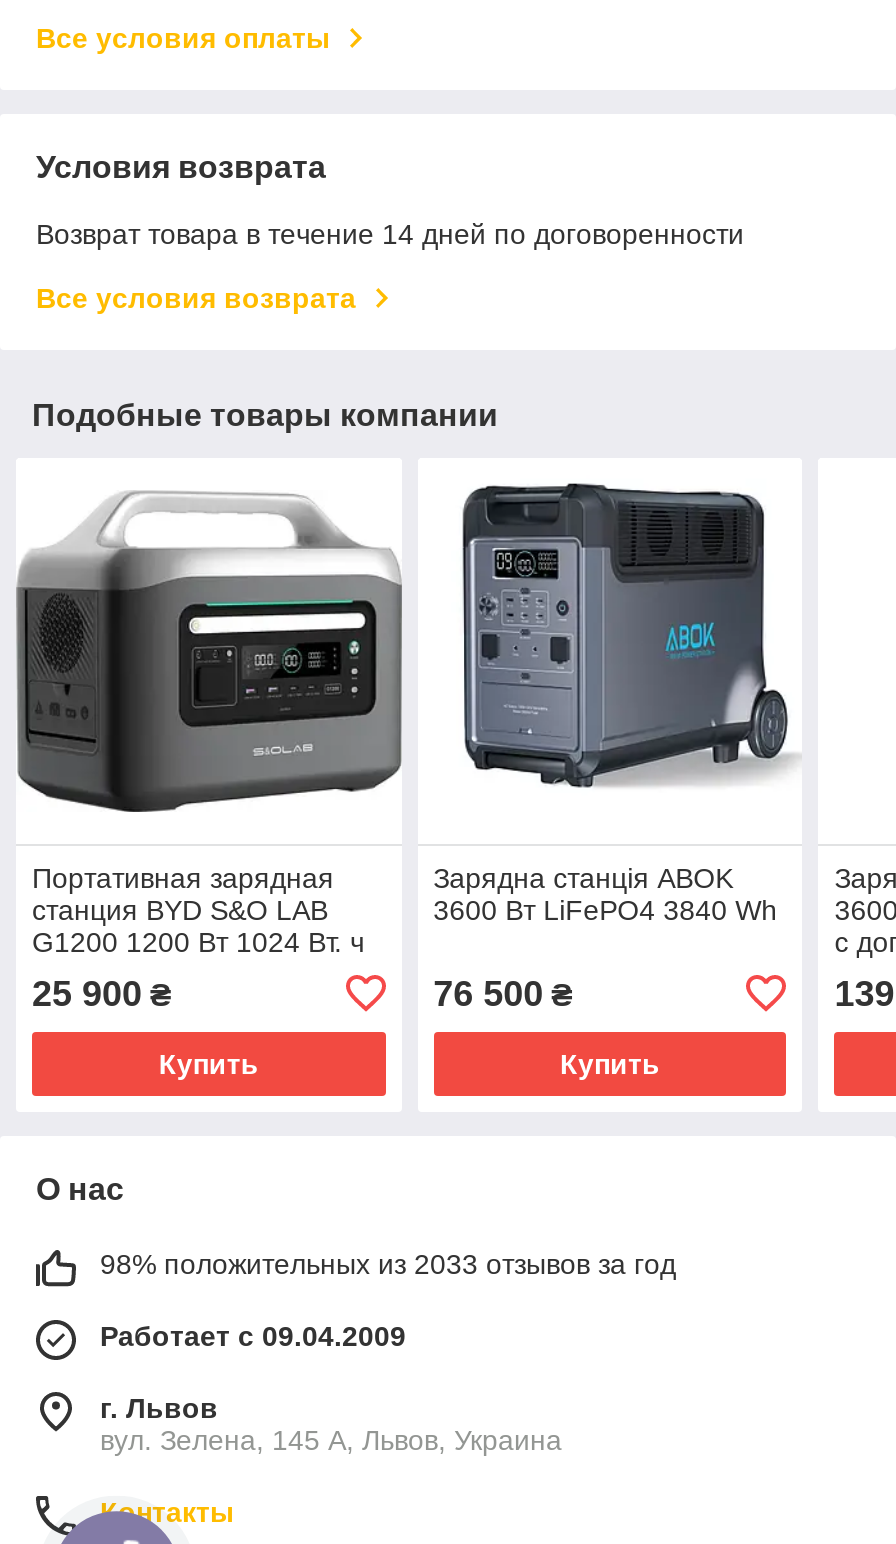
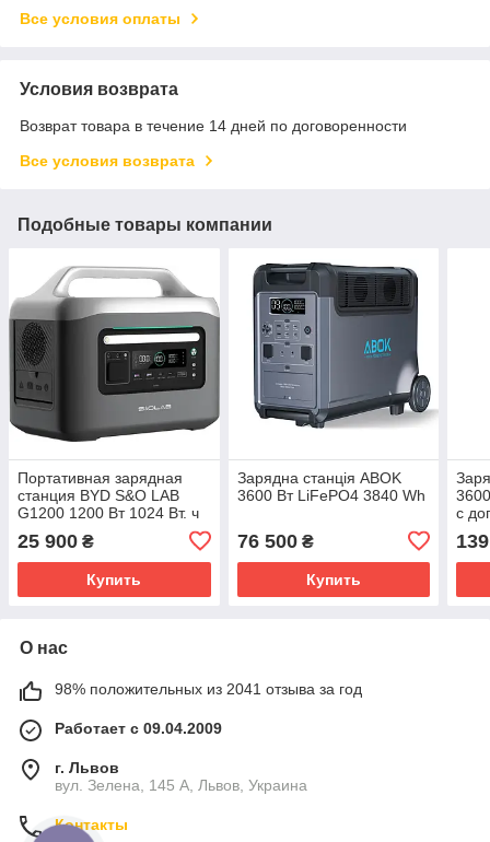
[100,1248,676,1280] 98% положительных из 2033 отзывов за год -> [55,680,362,697] 98% положительных из 2041 отзыва за год

